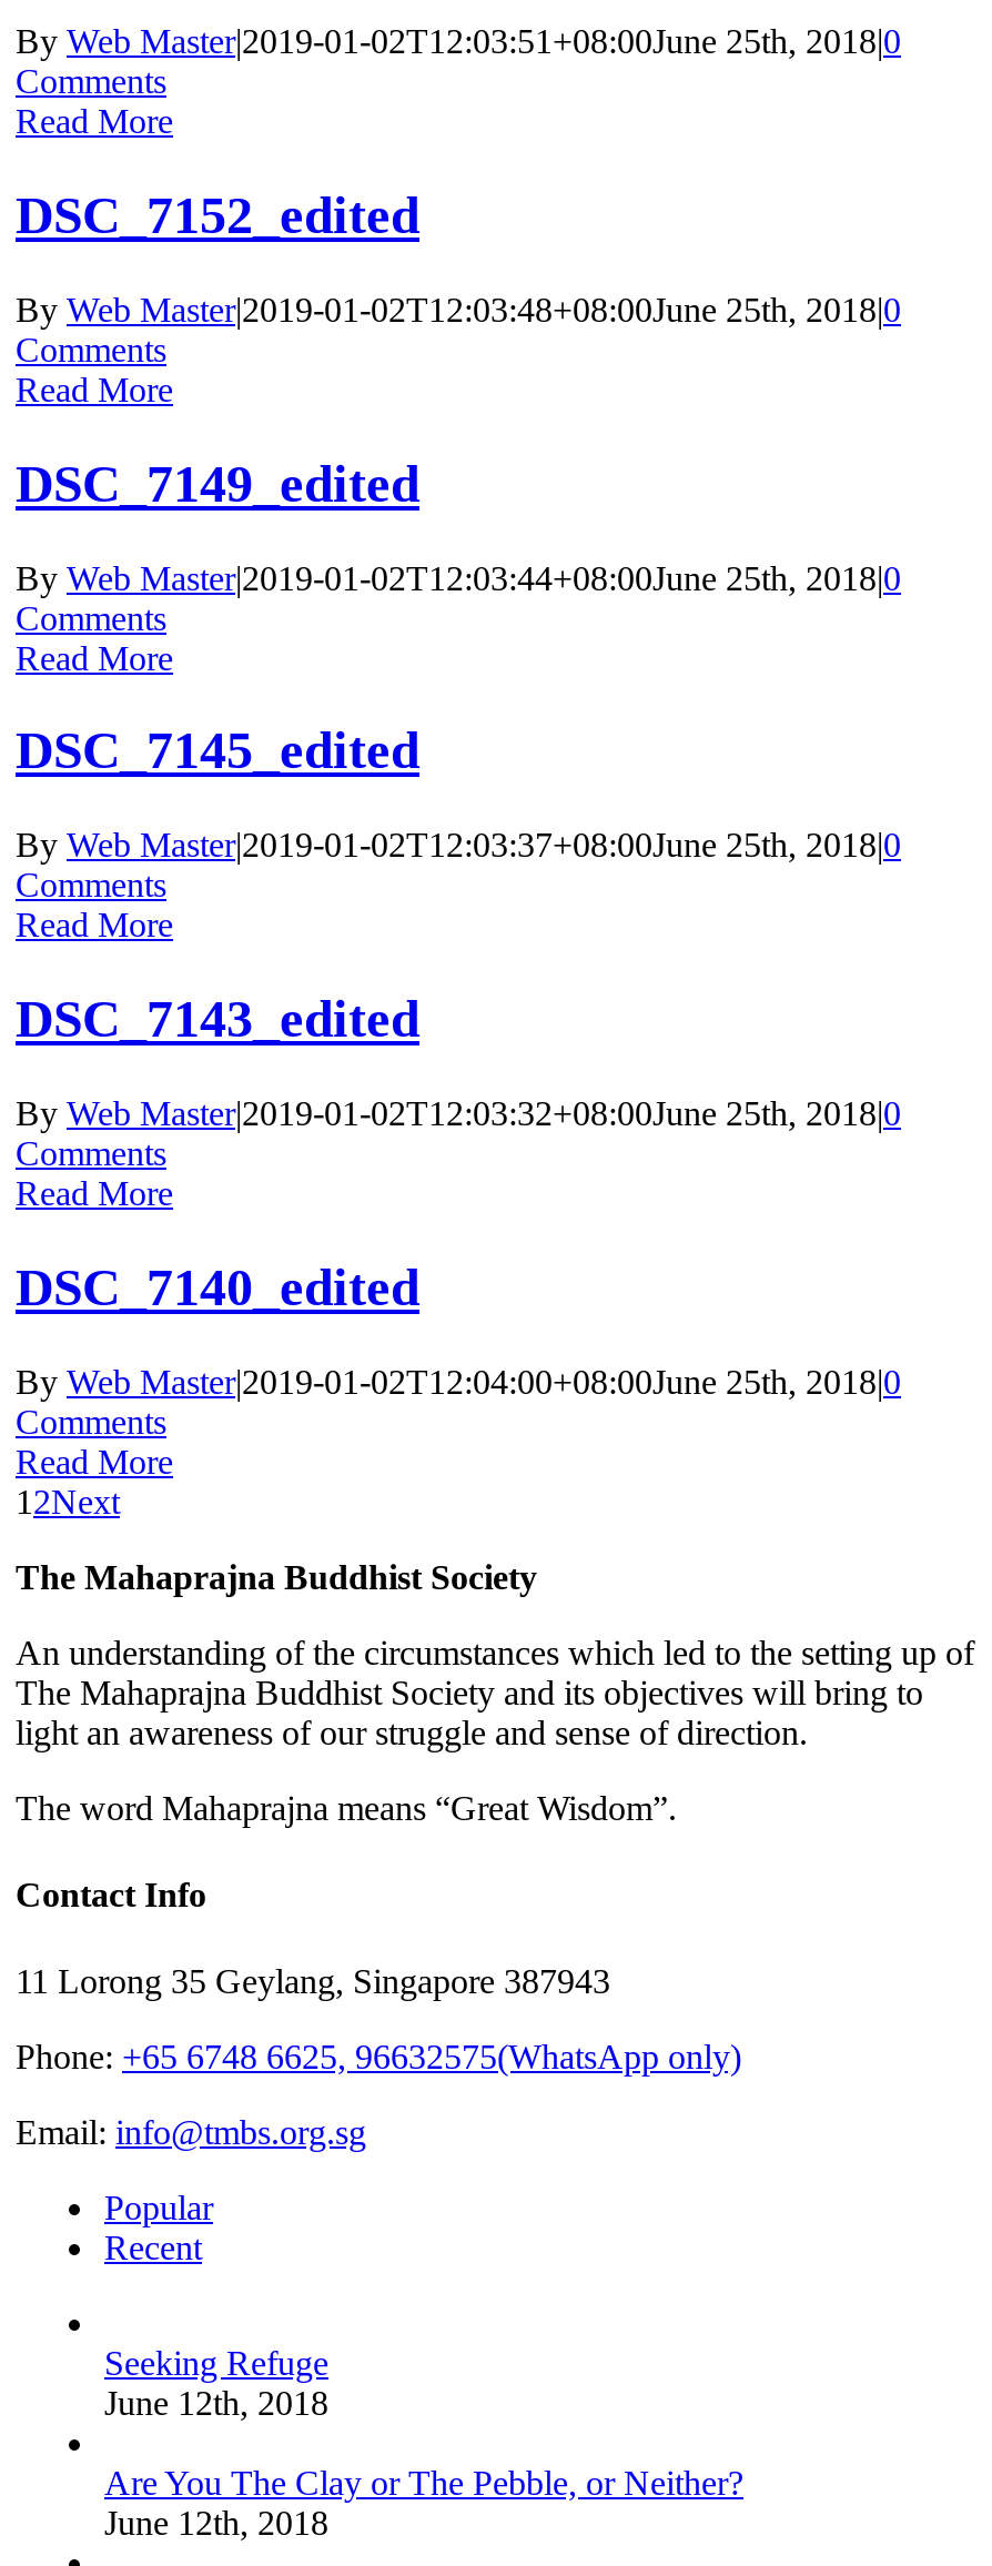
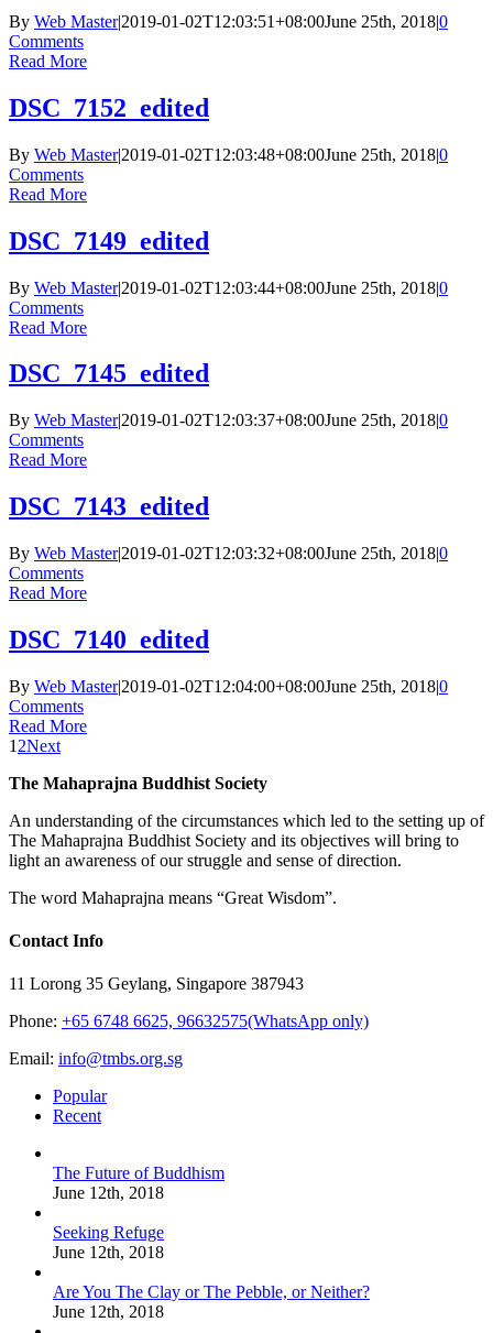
none -> [53,1164,224,1203] The Future of Buddhism | June 12th, 2018

